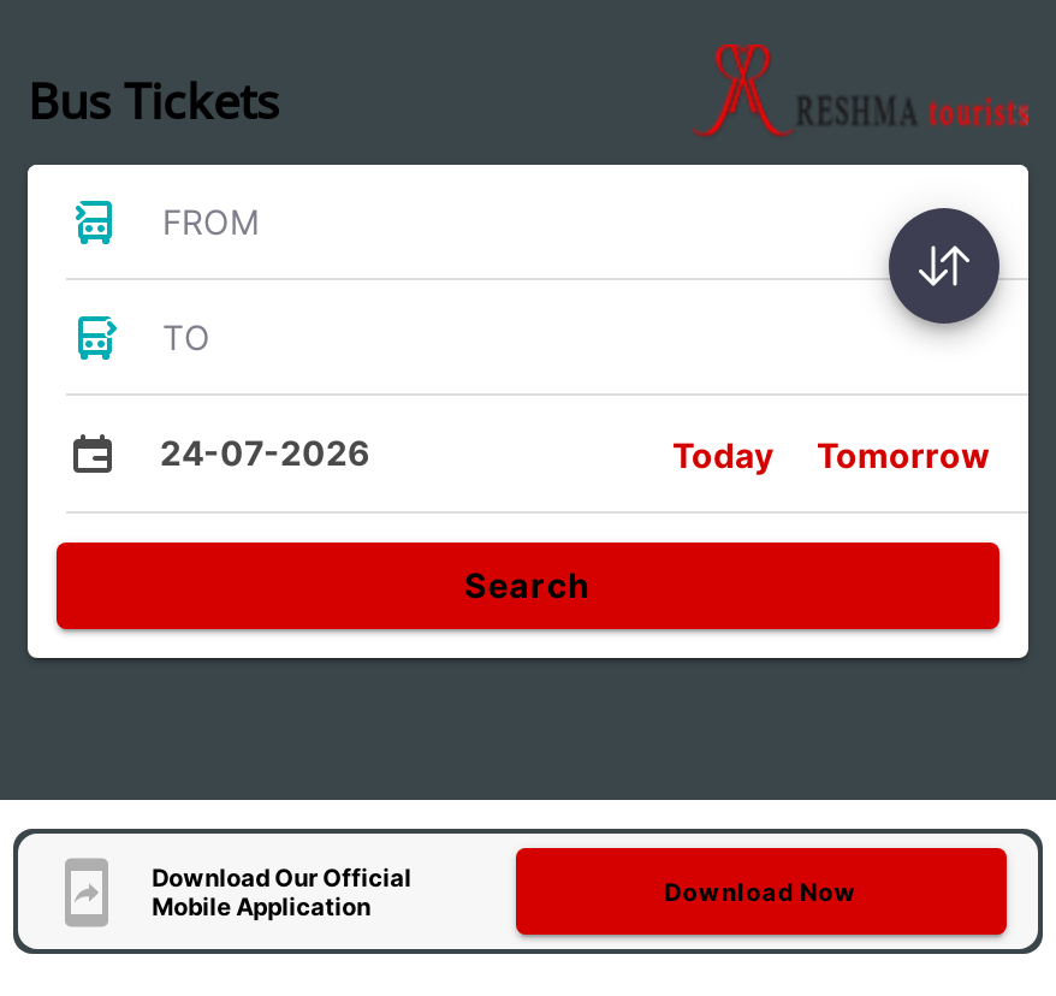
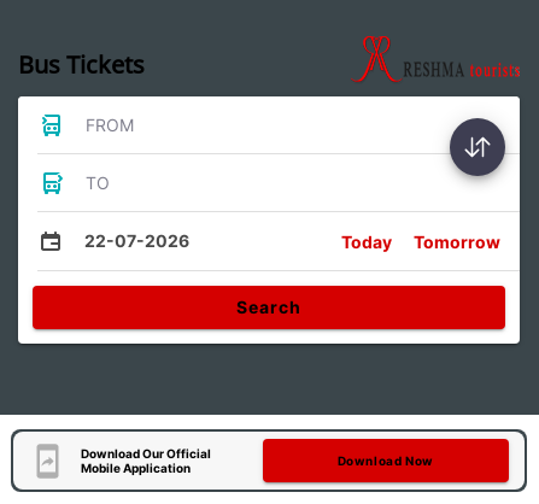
[160,432,369,473] 24-07-2026 -> [84,230,189,251] 22-07-2026

